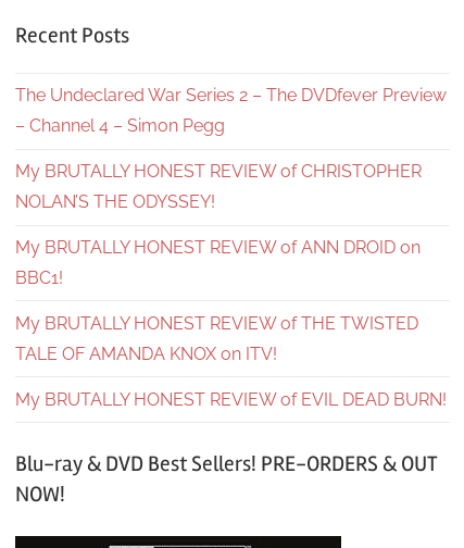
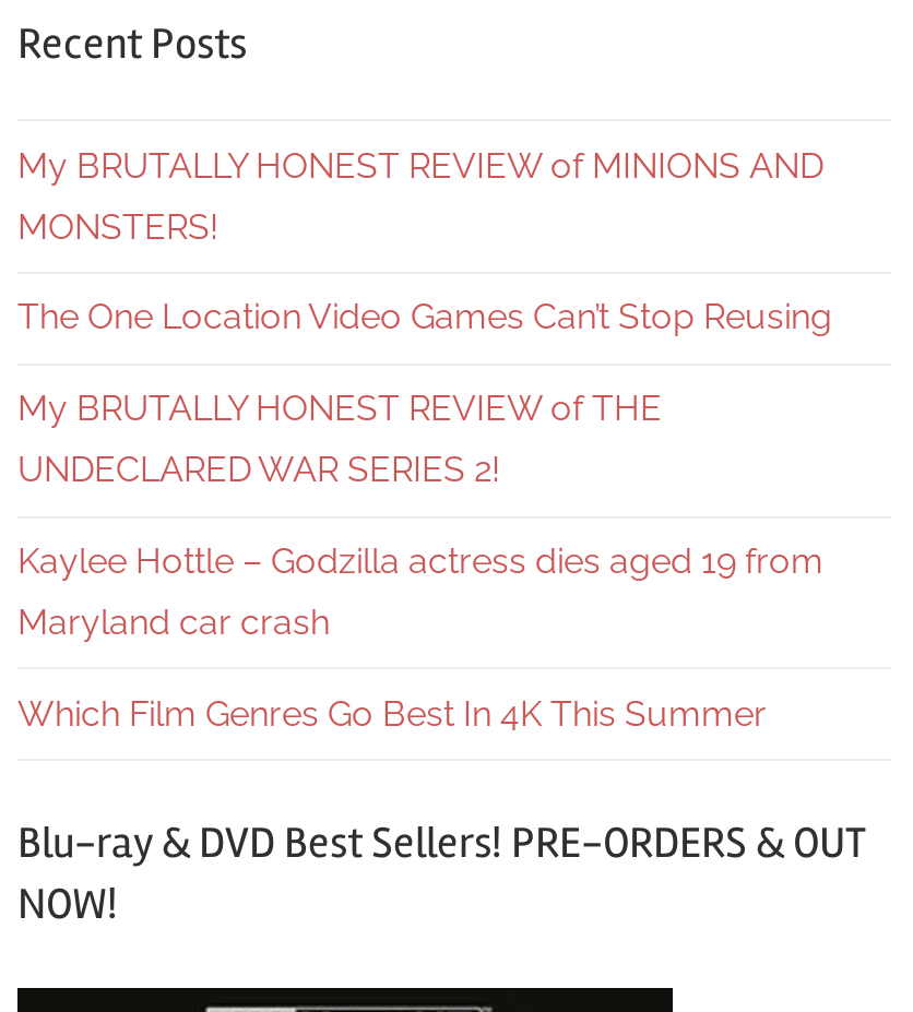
[15,85,447,409] The Undeclared War Series 2 – The DVDfever Preview | – Channel 4 – Simon Pegg | My BRUTALLY HONEST REVIEW of CHRISTOPHER | NOLAN’S THE ODYSSEY! | My BRUTALLY HONEST REVIEW of ANN DROID on | BBC1! | My BRUTALLY HONEST REVIEW of THE TWISTED | TALE OF AMANDA KNOX on ITV! | My BRUTALLY HONEST REVIEW of EVIL DEAD BURN! -> [17,144,832,734] My BRUTALLY HONEST REVIEW of MINIONS AND | MONSTERS! | The One Location Video Games Can’t Stop Reusing | My BRUTALLY HONEST REVIEW of THE | UNDECLARED WAR SERIES 2! | Kaylee Hottle – Godzilla actress dies aged 19 from | Maryland car crash | Which Film Genres Go Best In 4K This Summer

